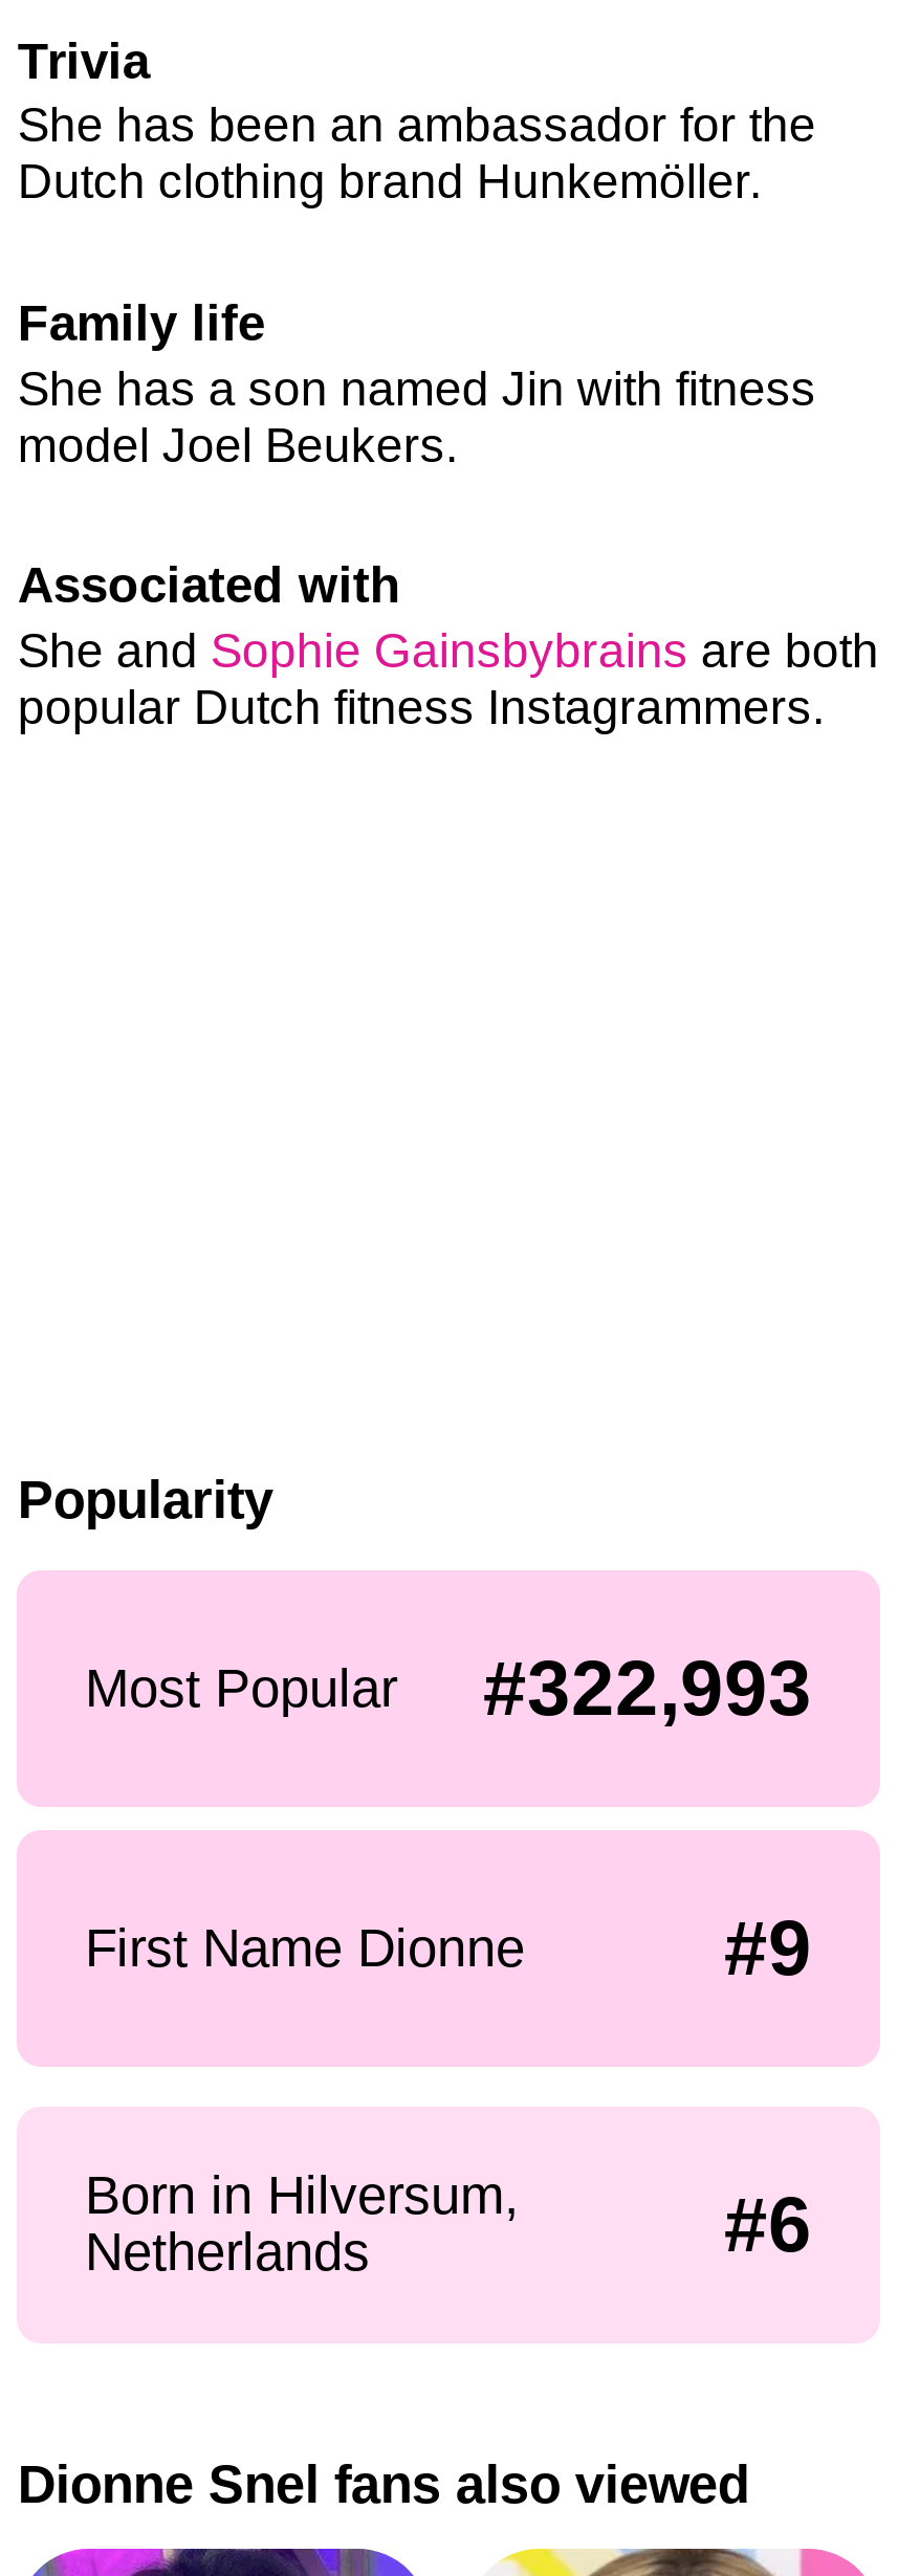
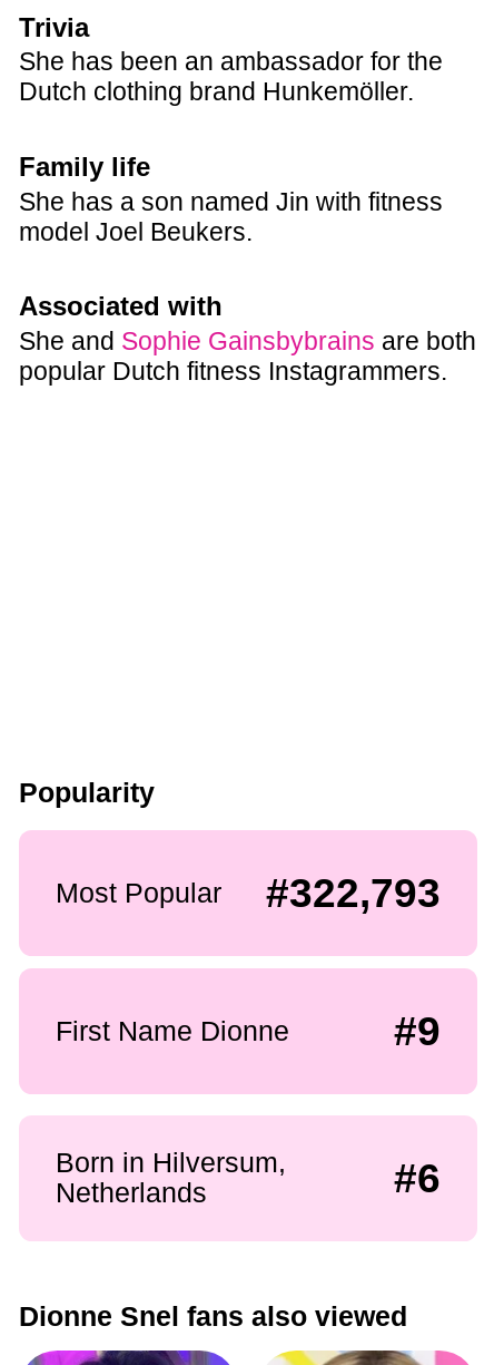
[85,1646,812,1731] Most Popular #322,993 -> [55,870,441,916] Most Popular #322,793

